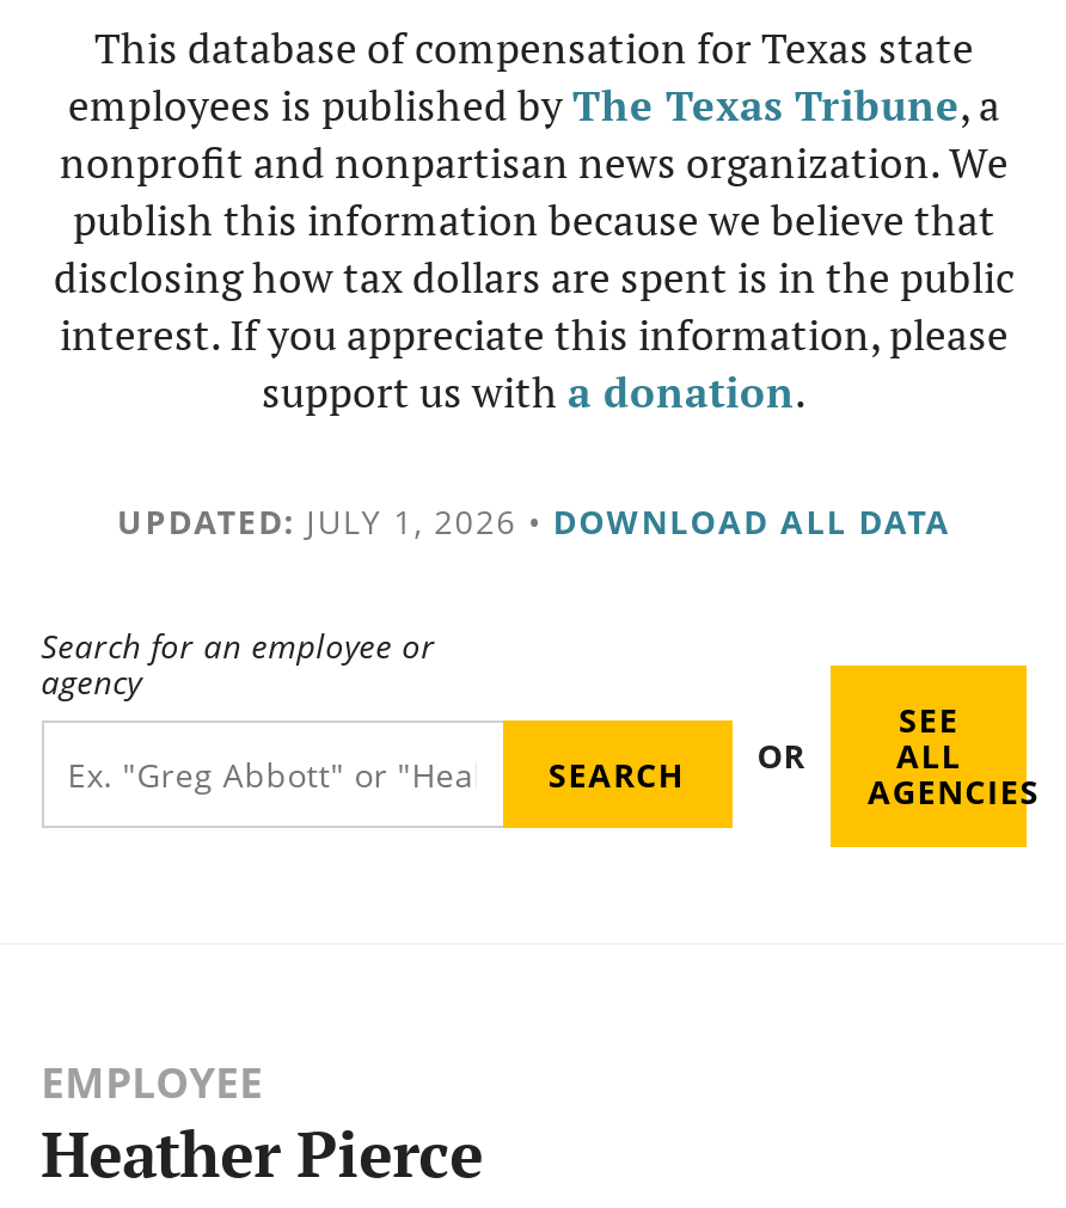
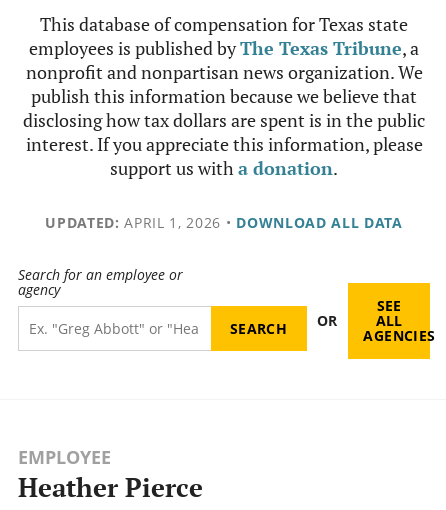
[117,498,951,544] UPDATED: JULY 1, 2026 • DOWNLOAD ALL DATA -> [45,213,403,232] UPDATED: APRIL 1, 2026 • DOWNLOAD ALL DATA

